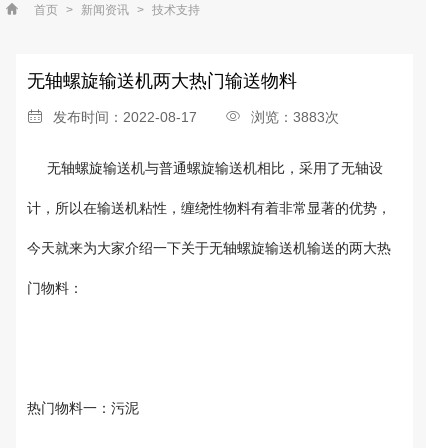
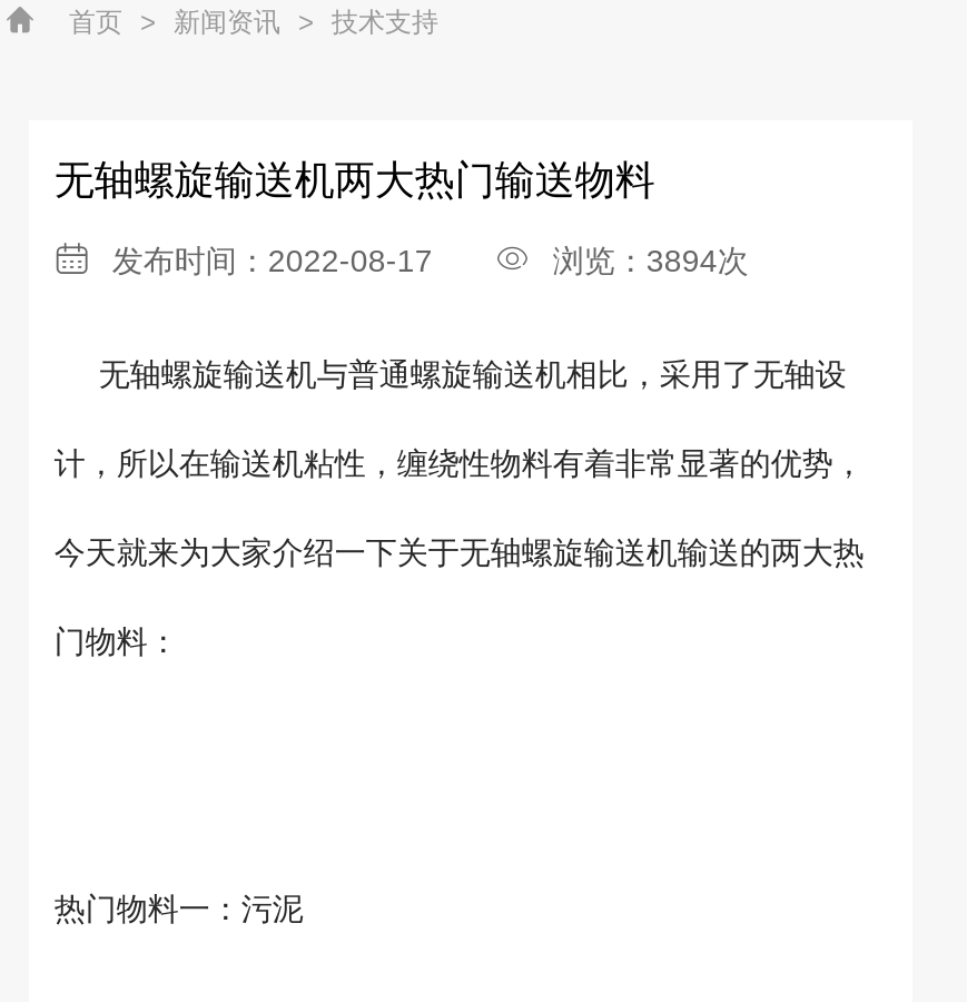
[53,108,339,124] 发布时间：2022-08-17 浏览：3883次 -> [112,242,749,277] 发布时间：2022-08-17 浏览：3894次

